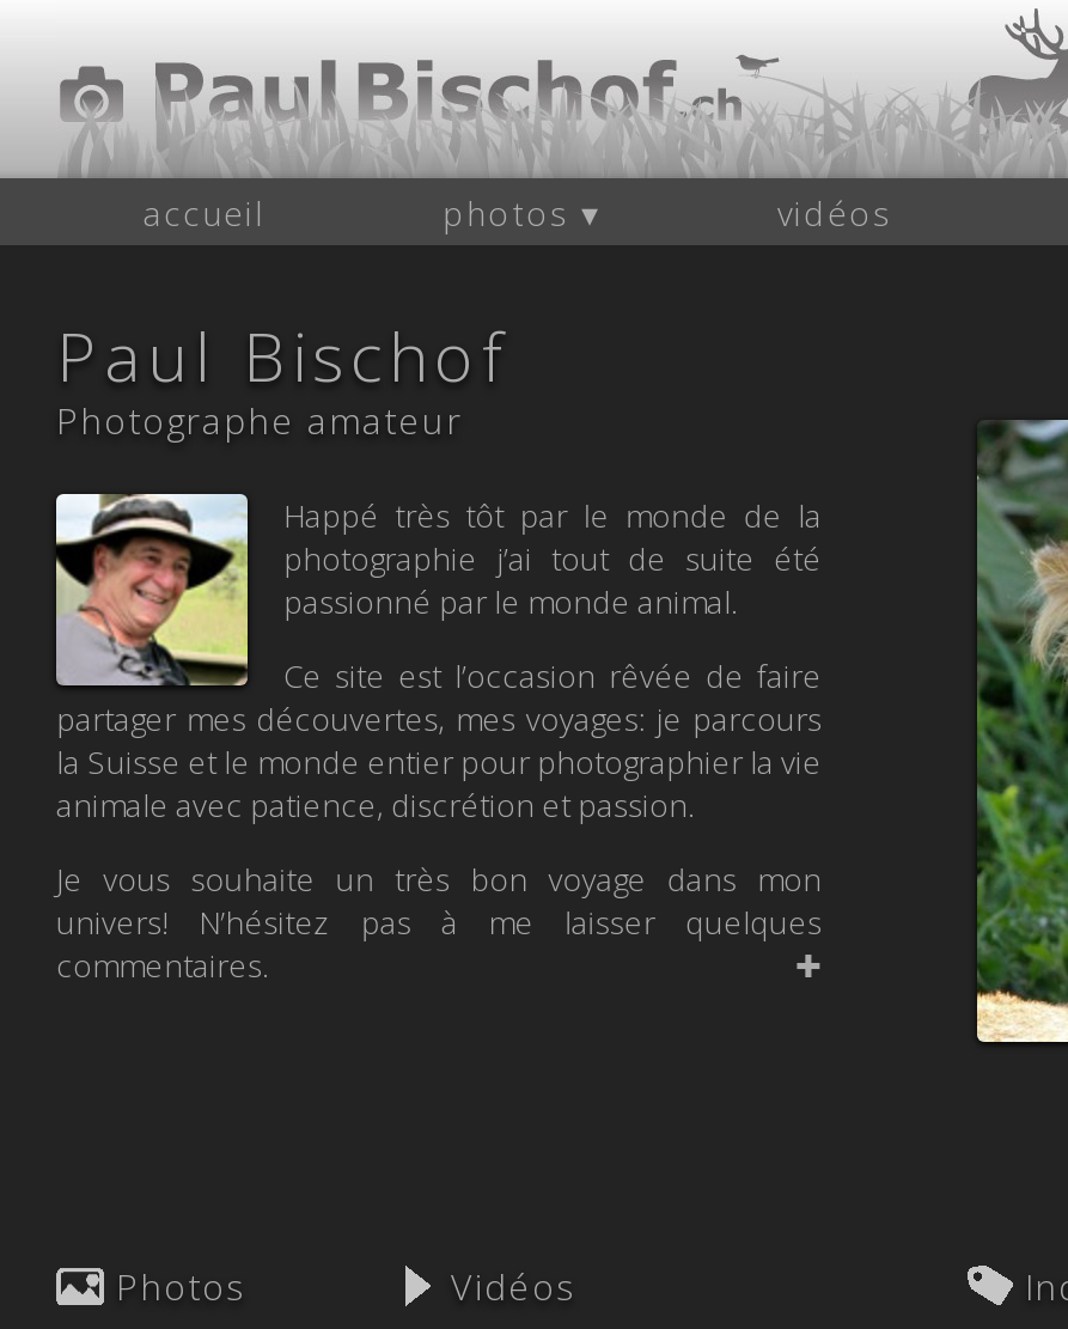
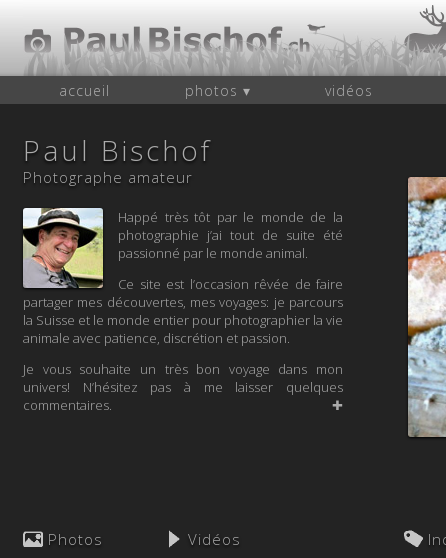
[975,420,1061,1044] [image] -> [407,176,443,437] [image]

